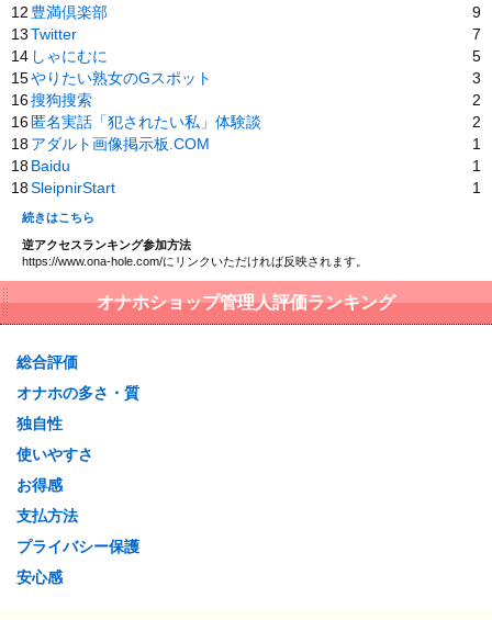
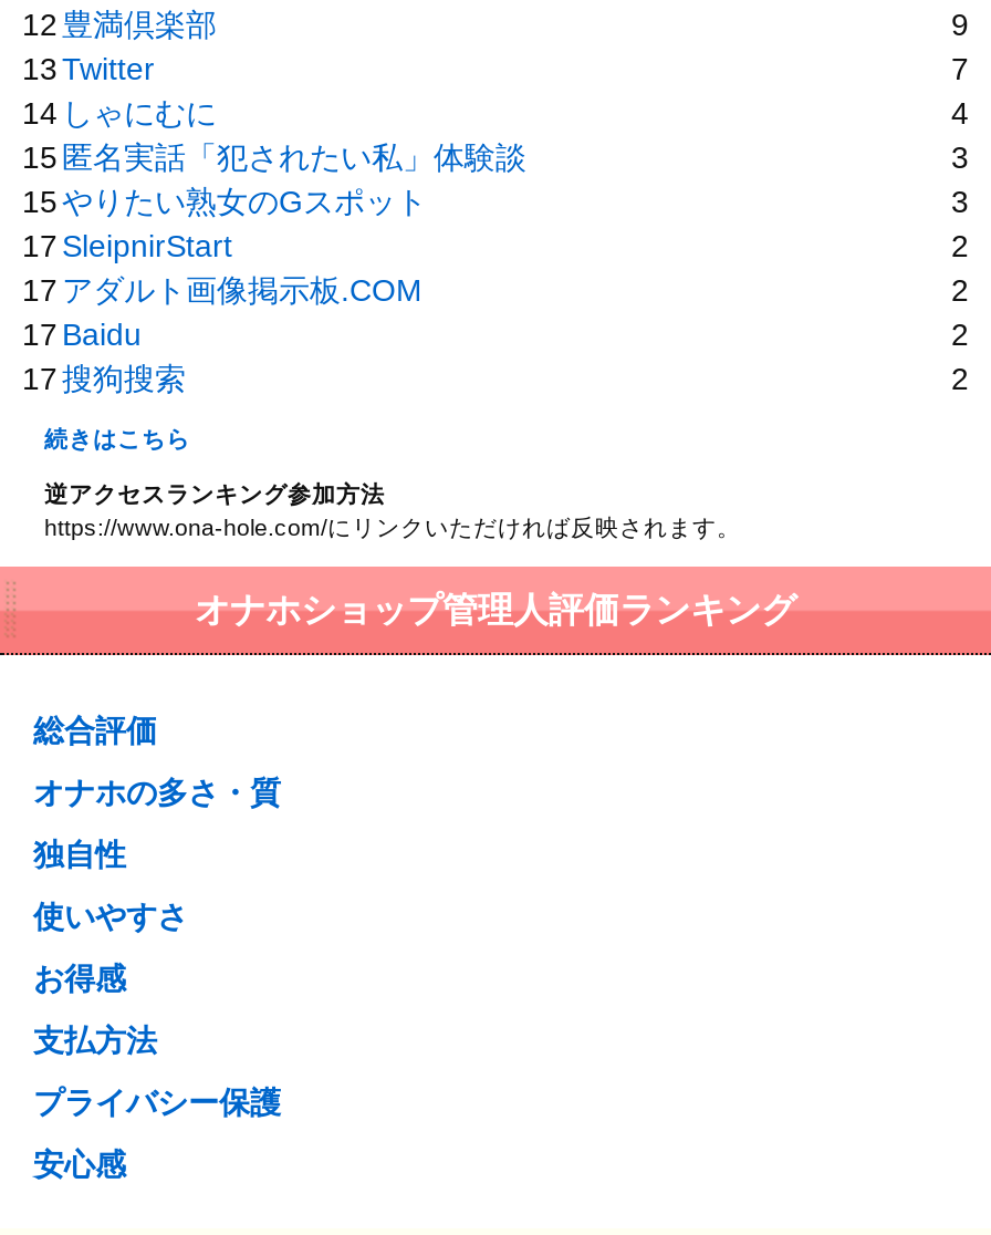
[472,47,481,65] 5 -> [22,95,969,175] 4 | 15 匿名実話「犯されたい私」体験談 | 3
moved [11,69,481,131] -> [22,184,969,308]: 15 やりたい熟女のGスポット | 3 | 2 | 2
[11,91,92,109] 16 搜狗搜索 -> [22,228,232,263] 17 SleipnirStart
[11,113,261,131] 16 匿名実話「犯されたい私」体験談 -> [22,272,423,308] 17 アダルト画像掲示板.COM
[11,135,481,196] 18 アダルト画像掲示板.COM | 1 | 18 Baidu | 1 | 18 SleipnirStart | 1 -> [22,316,969,396] 17 Baidu | 2 | 17 搜狗搜索 | 2

